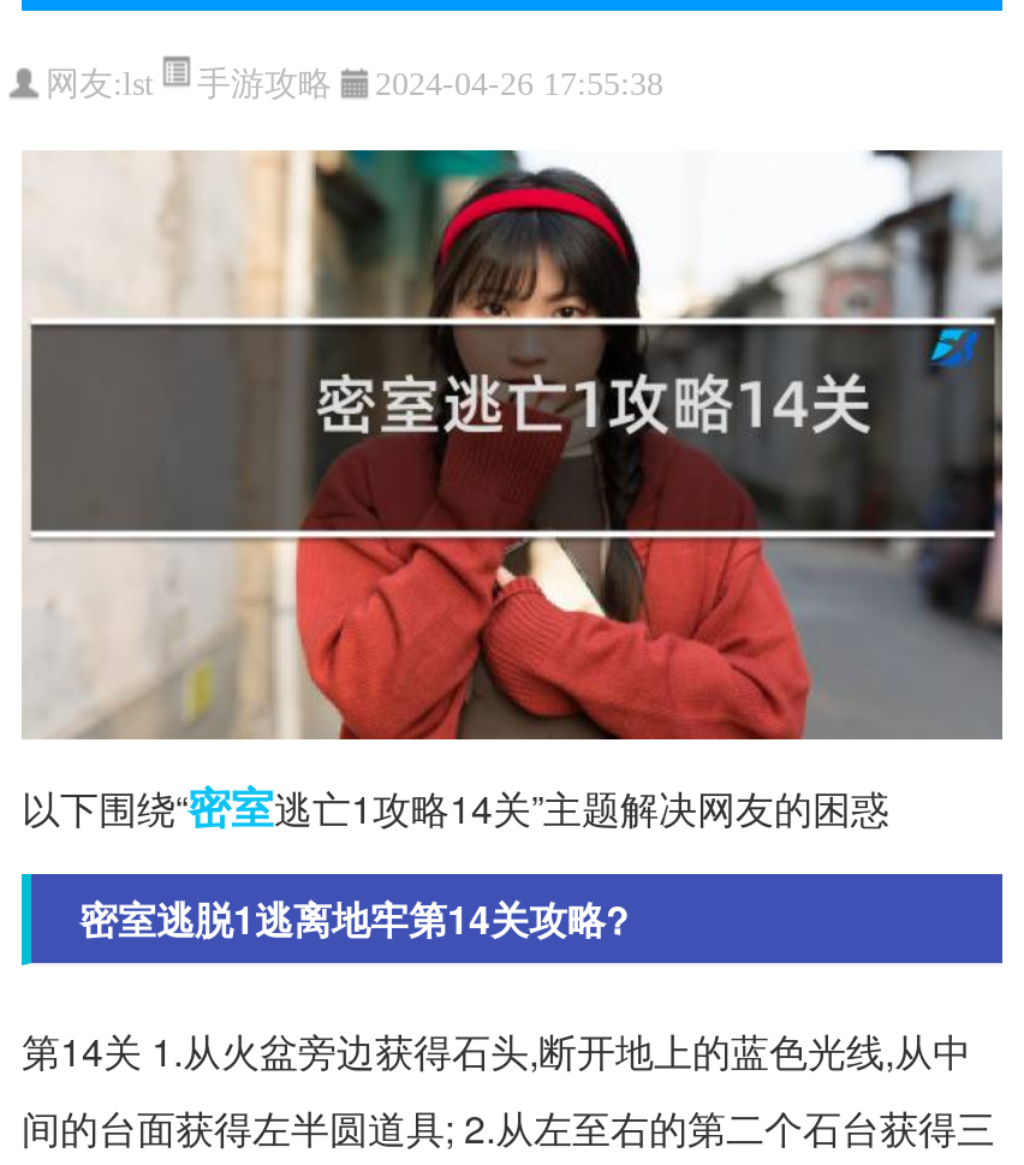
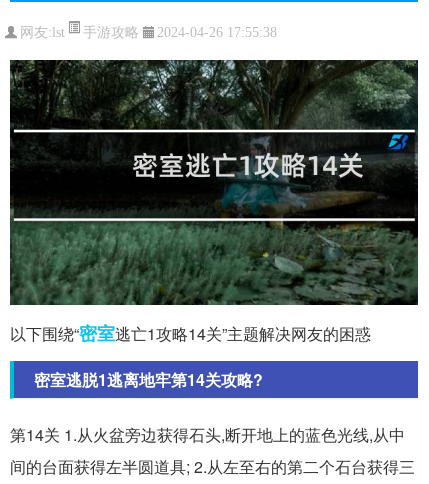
[22,148,1005,742] [image] -> [9,59,419,306] [image]

